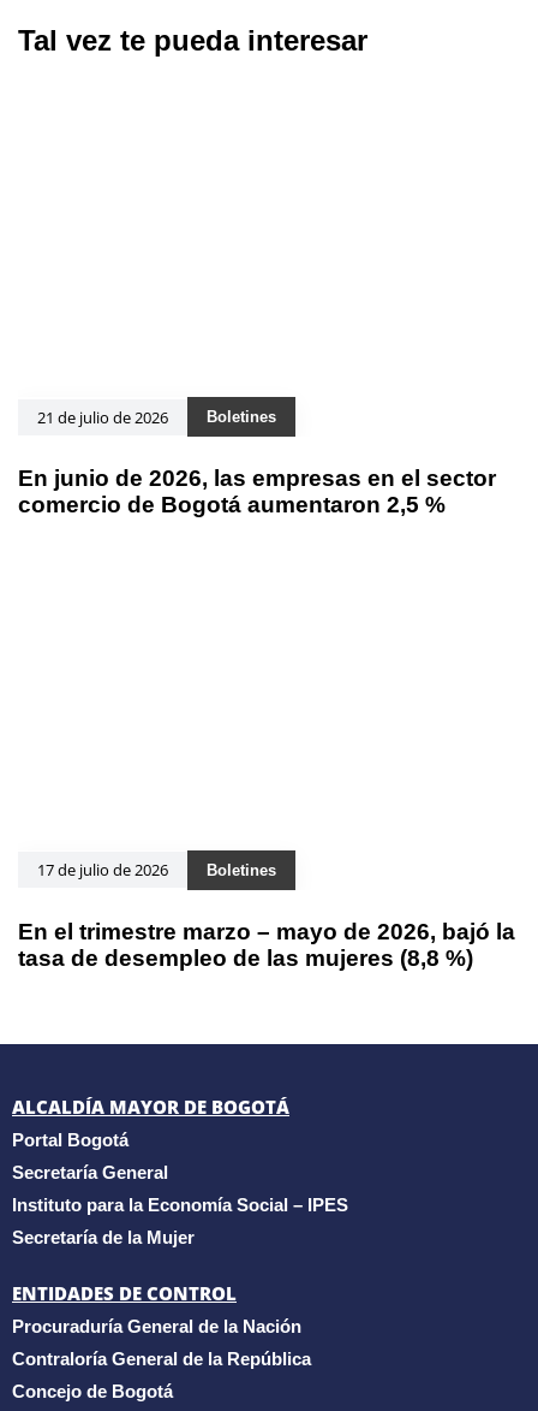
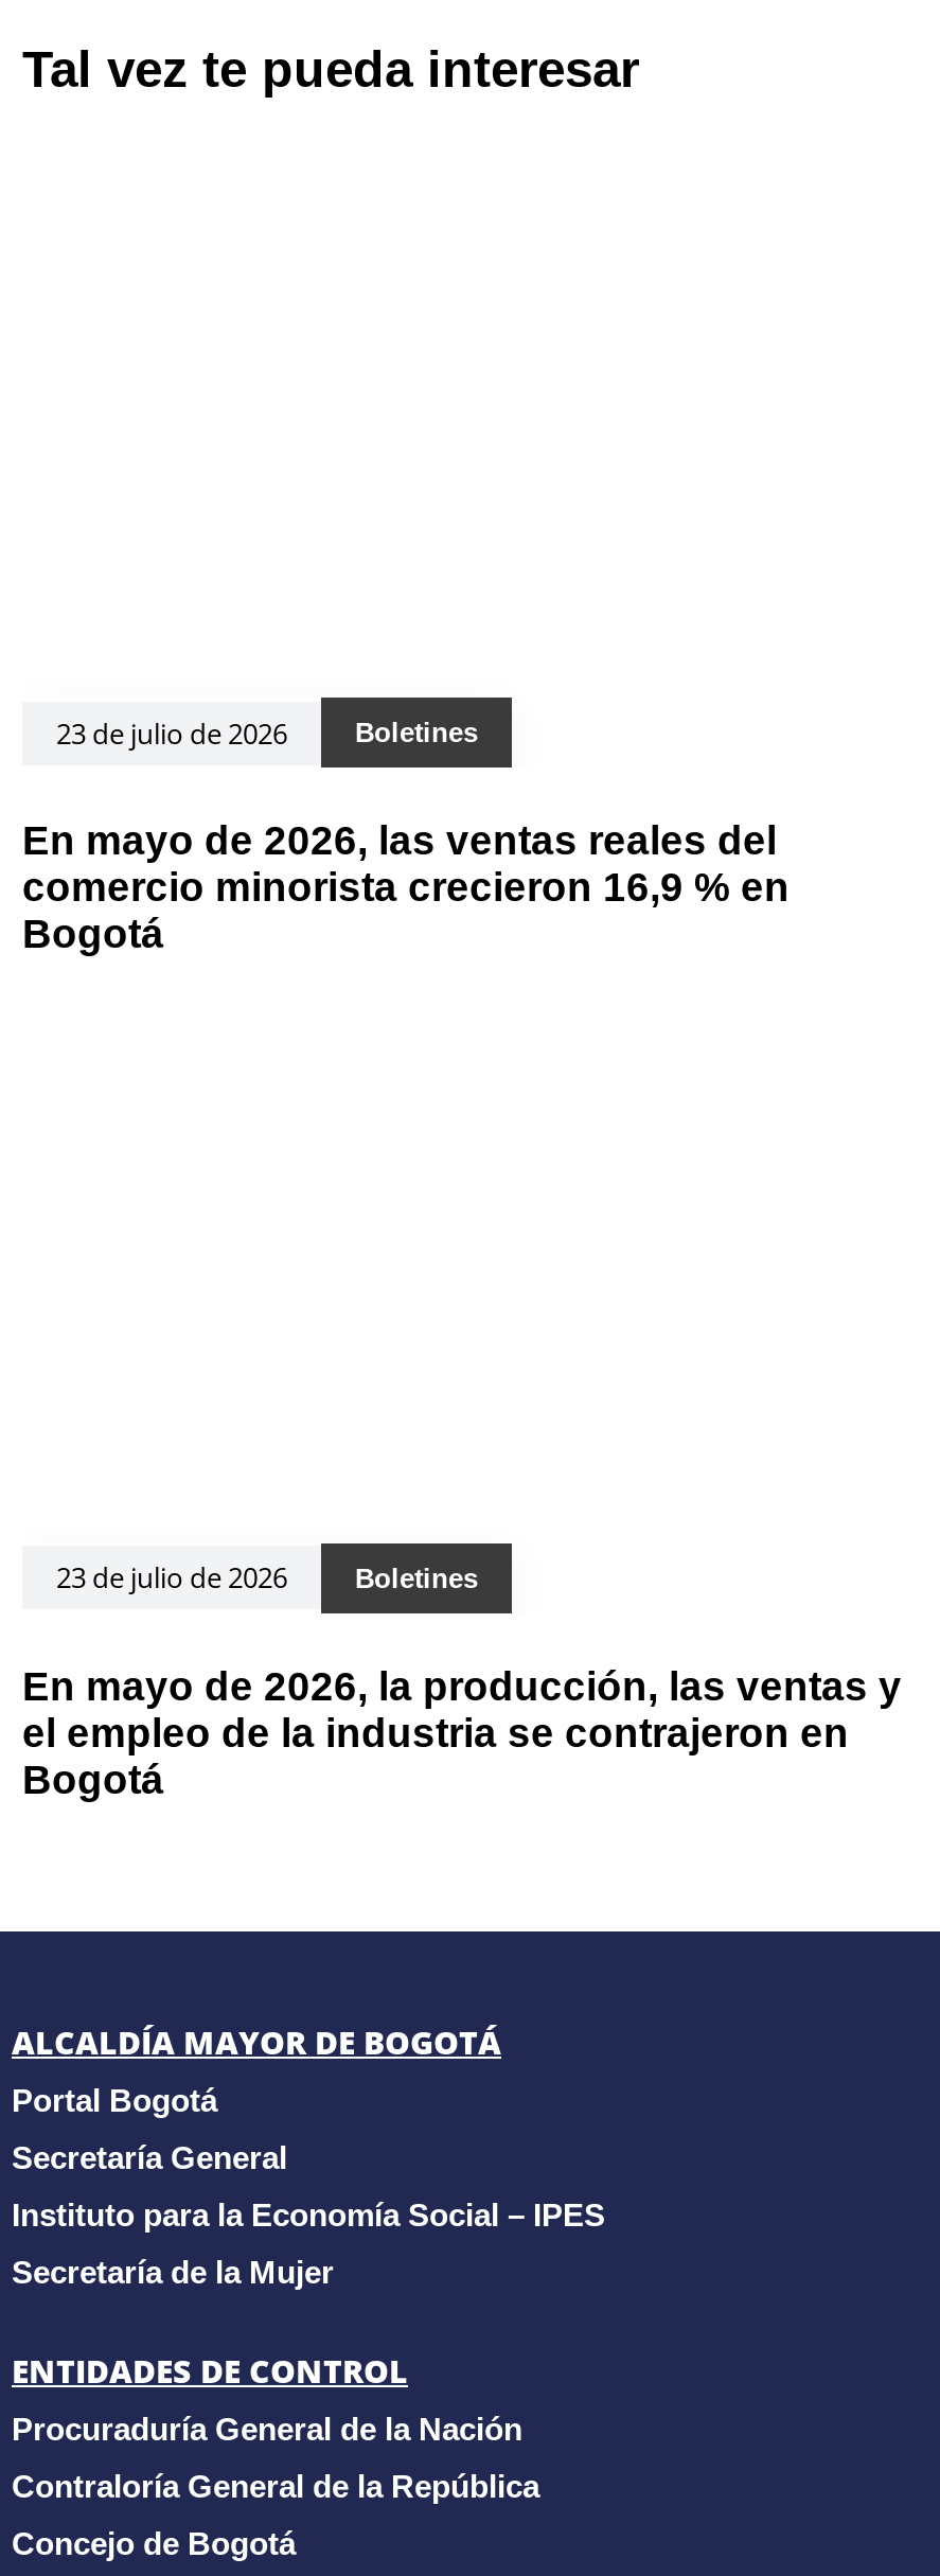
[37,406,168,428] 21 de julio de 2026 -> [56,714,287,752] 23 de julio de 2026
[18,466,496,517] En junio de 2026, las empresas en el sector | comercio de Bogotá aumentaron 2,5 % -> [22,819,790,956] En mayo de 2026, las ventas reales del | comercio minorista crecieron 16,9 % en | Bogotá
[37,859,168,881] 17 de julio de 2026 -> [56,1559,287,1597] 23 de julio de 2026
[18,919,515,971] En el trimestre marzo – mayo de 2026, bajó la | tasa de desempleo de las mujeres (8,8 %) -> [22,1664,902,1802] En mayo de 2026, la producción, las ventas y | el empleo de la industria se contrajeron en | Bogotá

